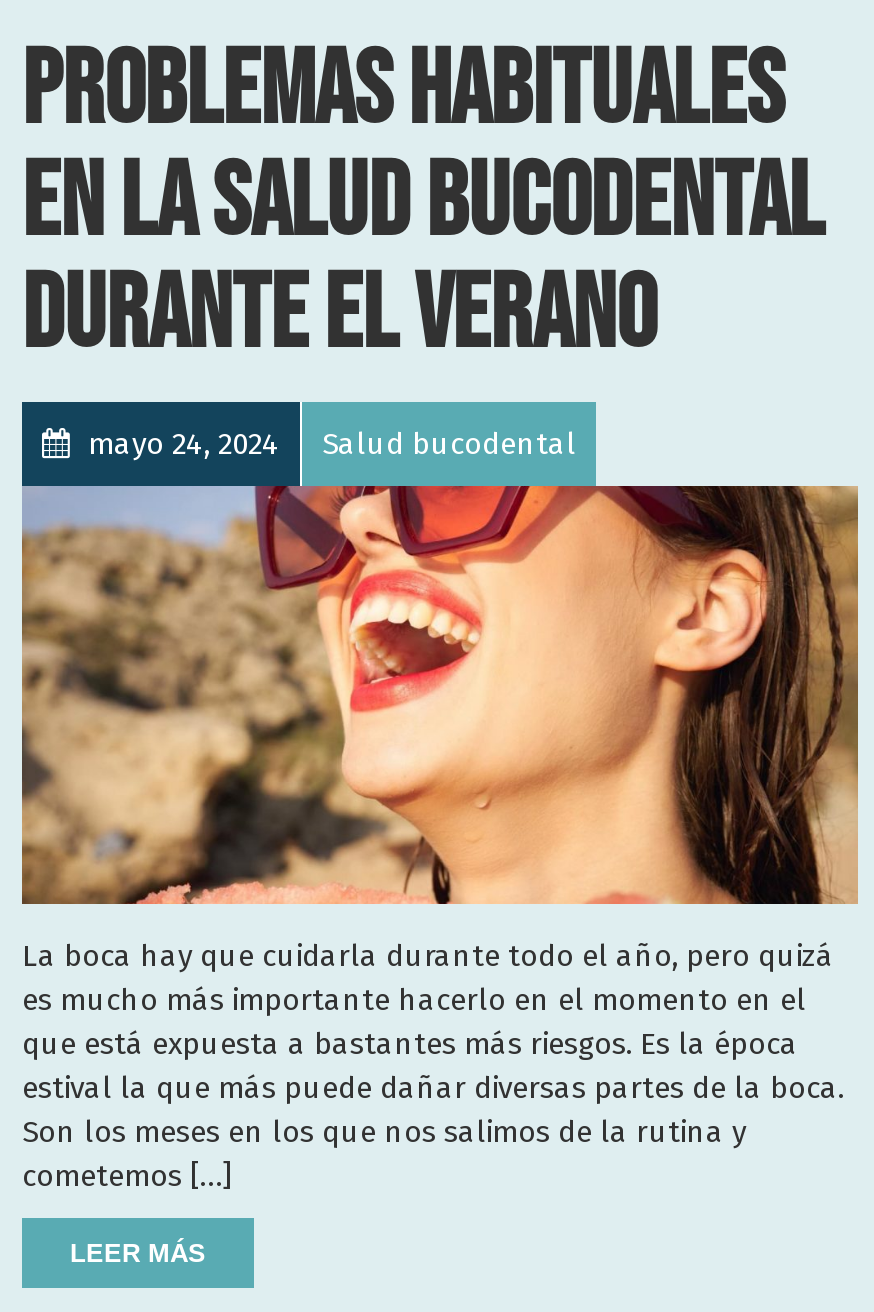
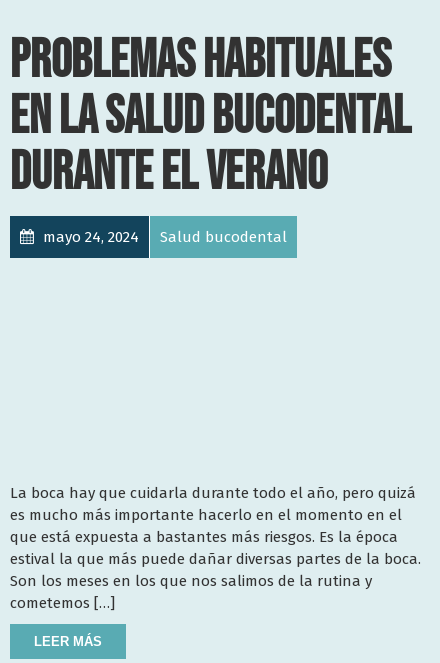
[20,484,860,906] [image] -> none

